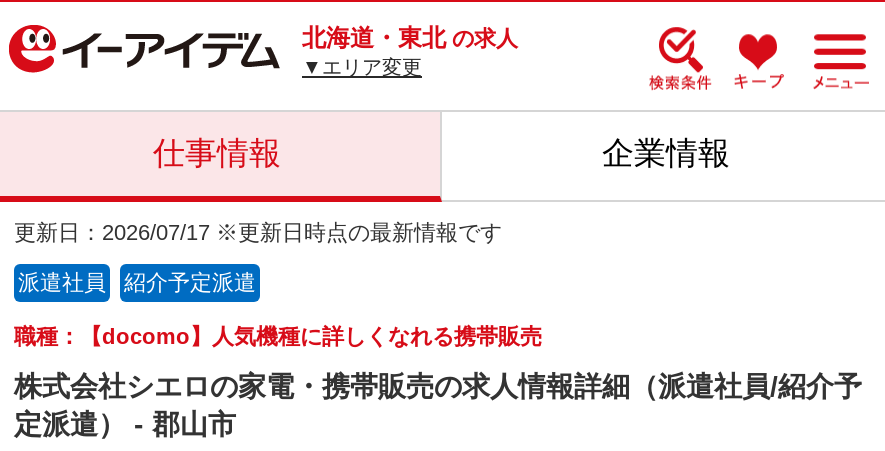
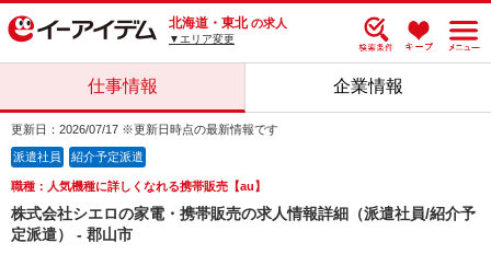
[14,324,542,348] 職種：【docomo】人気機種に詳しくなれる携帯販売 -> [11,180,266,193] 職種：人気機種に詳しくなれる携帯販売【au】

